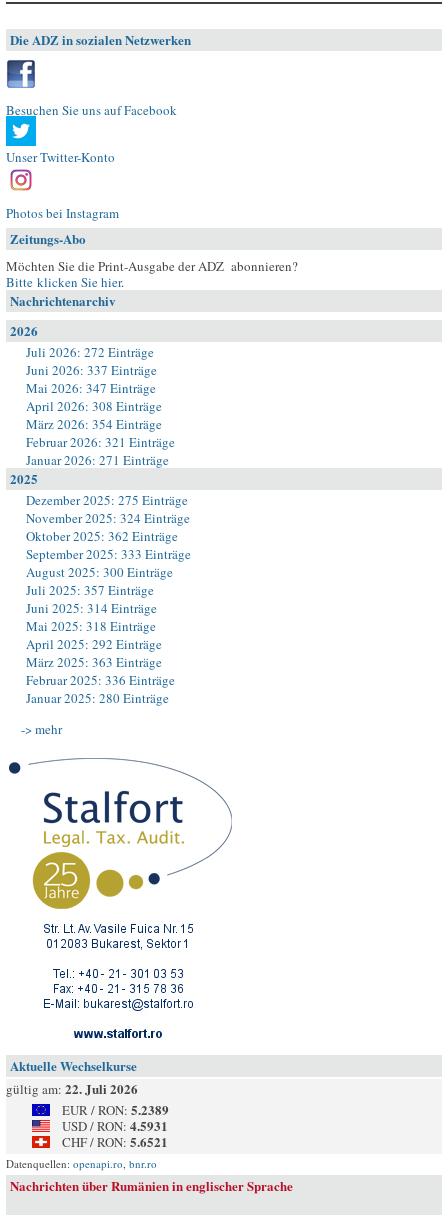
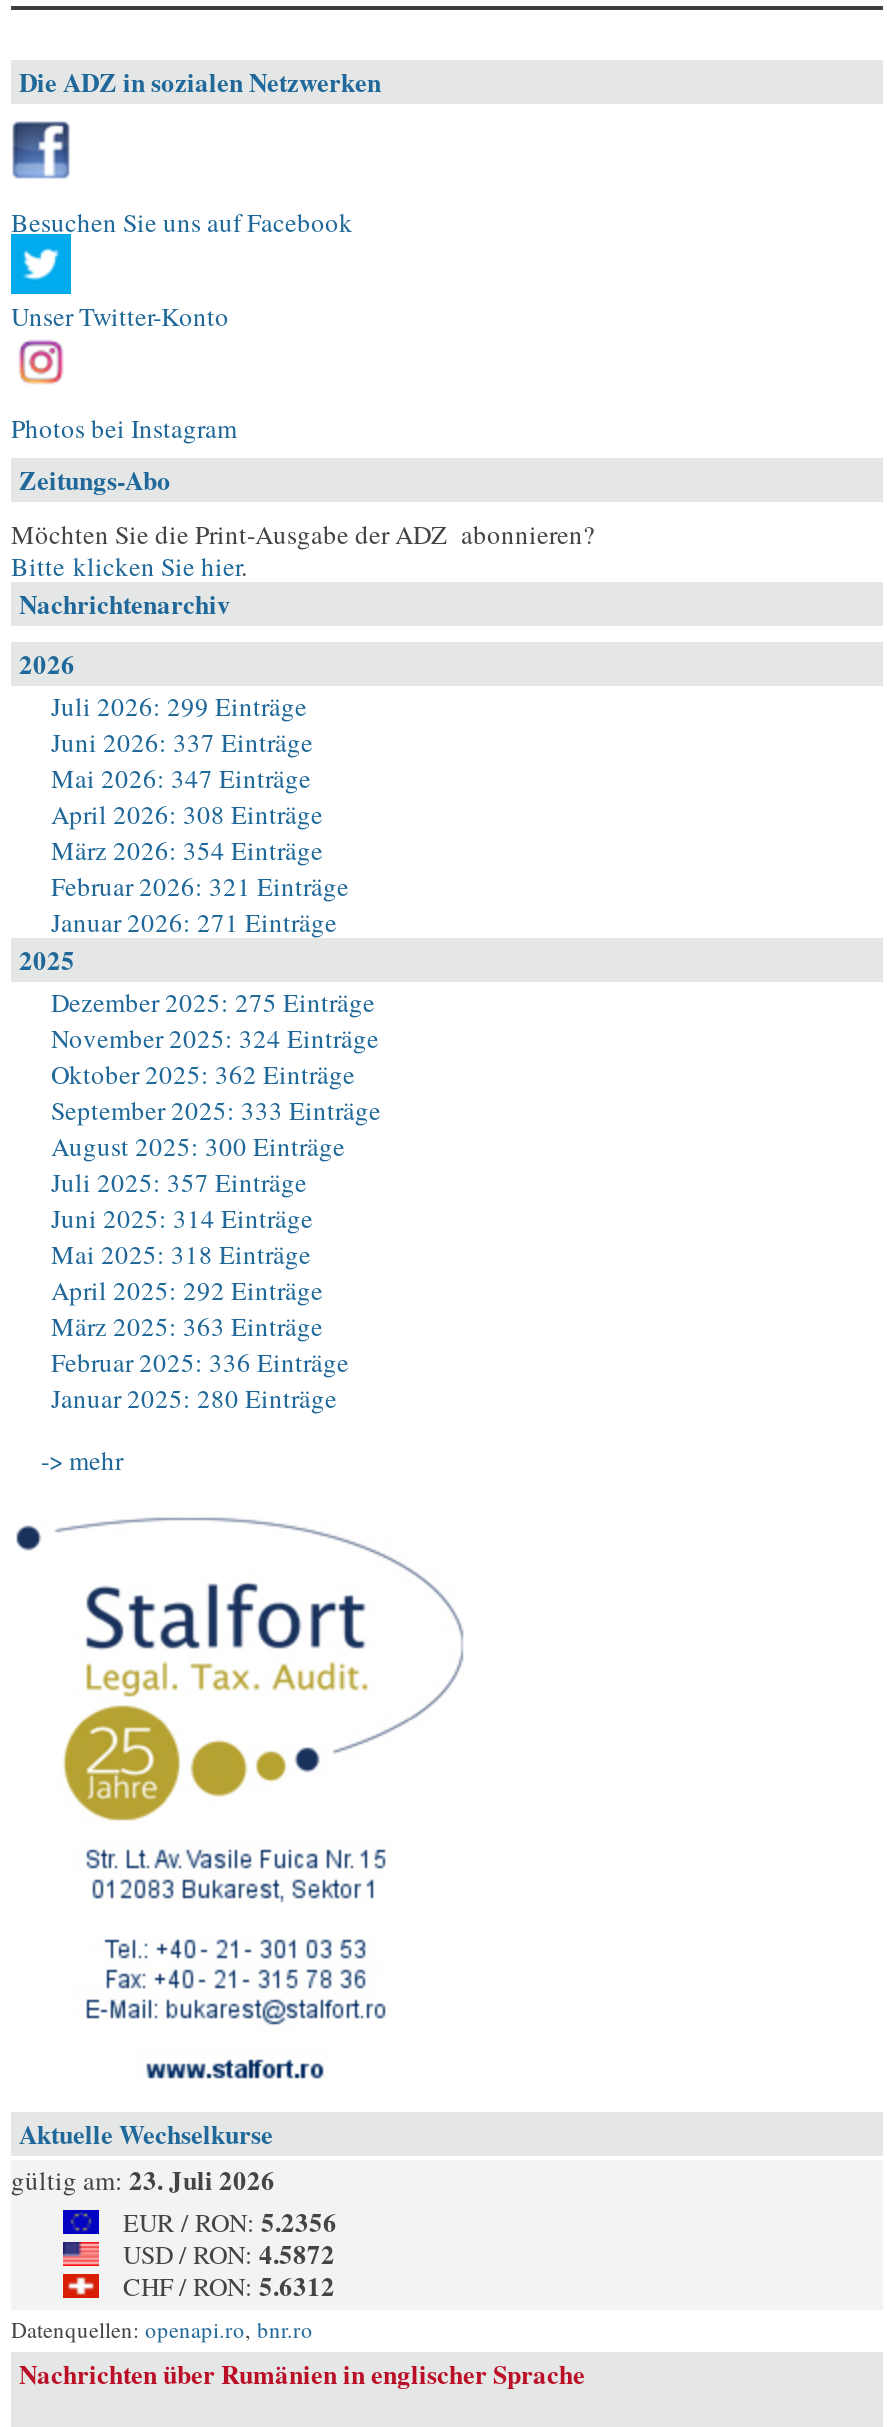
[26,343,154,361] Juli 2026: 272 Einträge -> [51,688,307,724] Juli 2026: 299 Einträge
[6,1079,138,1098] gültig am: 22. Juli 2026 -> [11,2160,275,2198] gültig am: 23. Juli 2026
[62,1100,169,1119] EUR / RON: 5.2389 -> [123,2202,337,2240] EUR / RON: 5.2356
[62,1116,168,1135] USD / RON: 4.5931 -> [123,2234,335,2272] USD / RON: 4.5872
[62,1132,168,1151] CHF / RON: 5.6521 -> [123,2266,335,2304] CHF / RON: 5.6312

